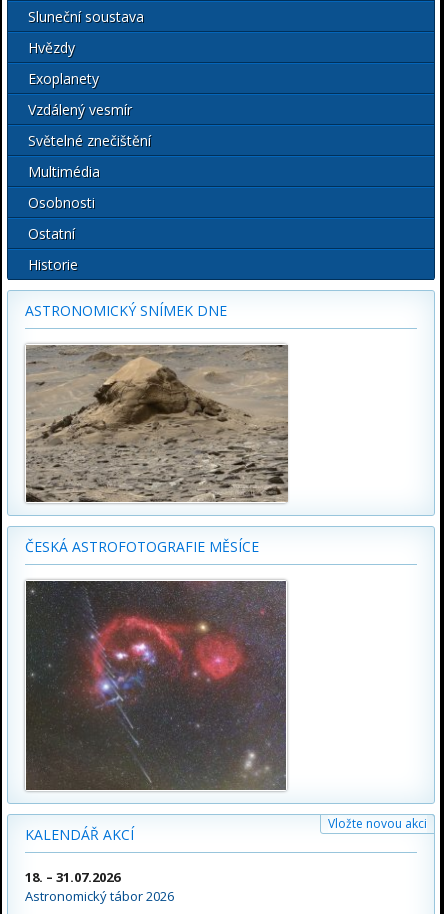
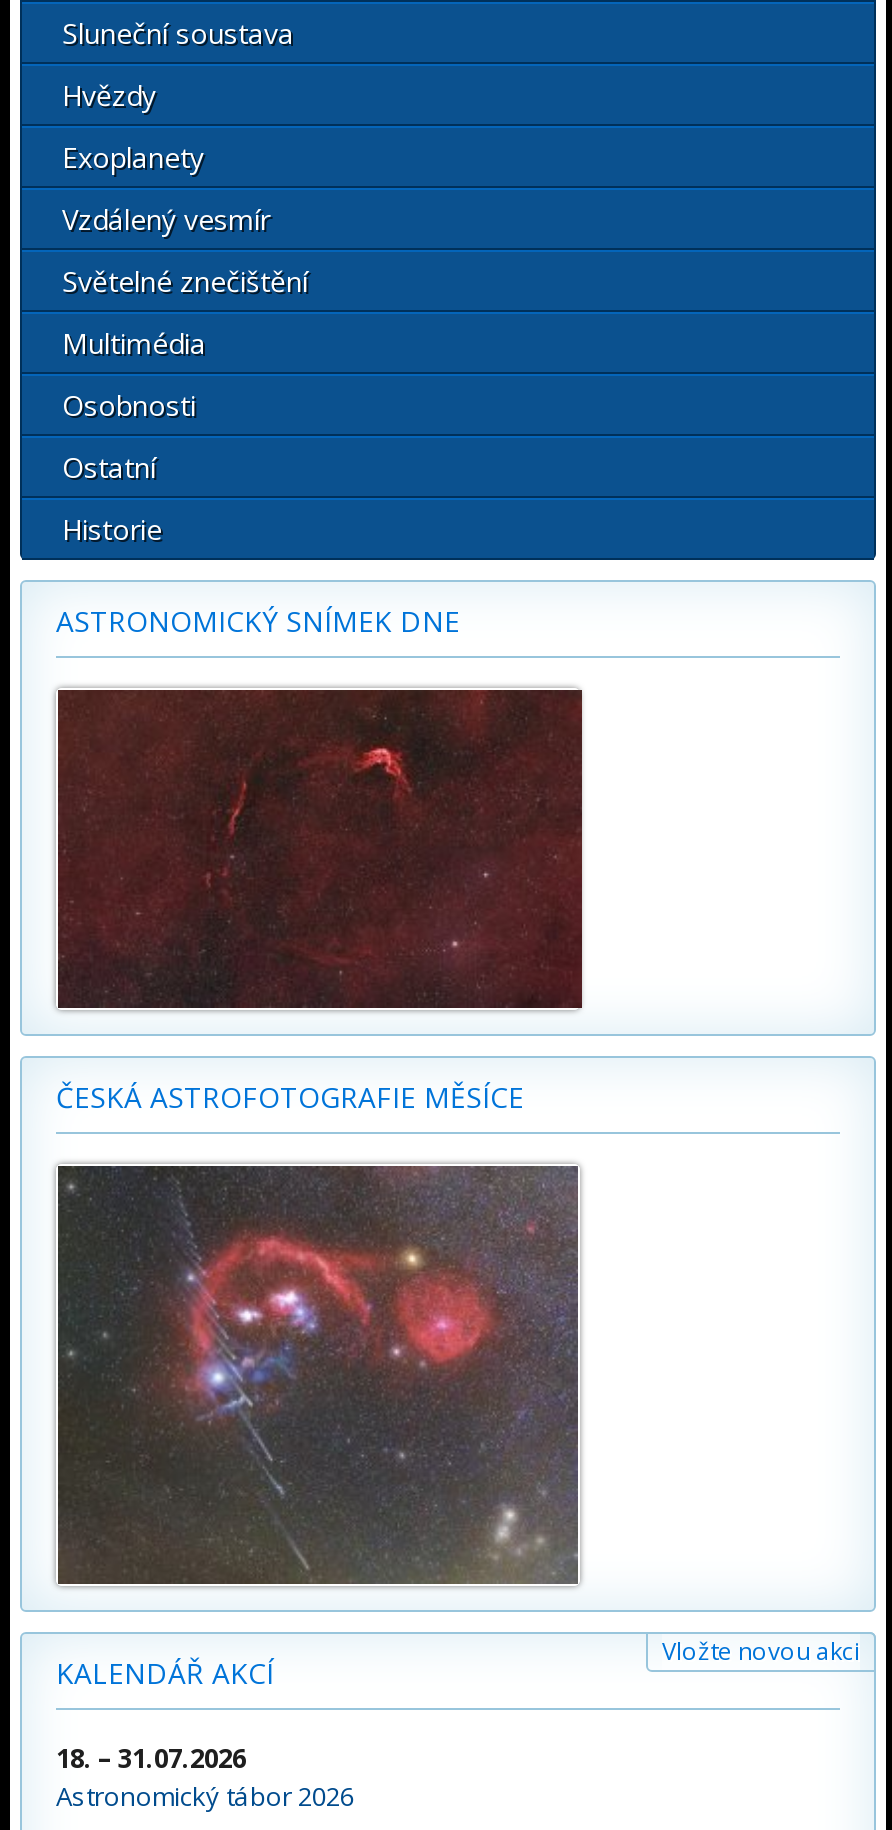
[26,345,288,502] [image] -> [58,690,582,1008] [image]

